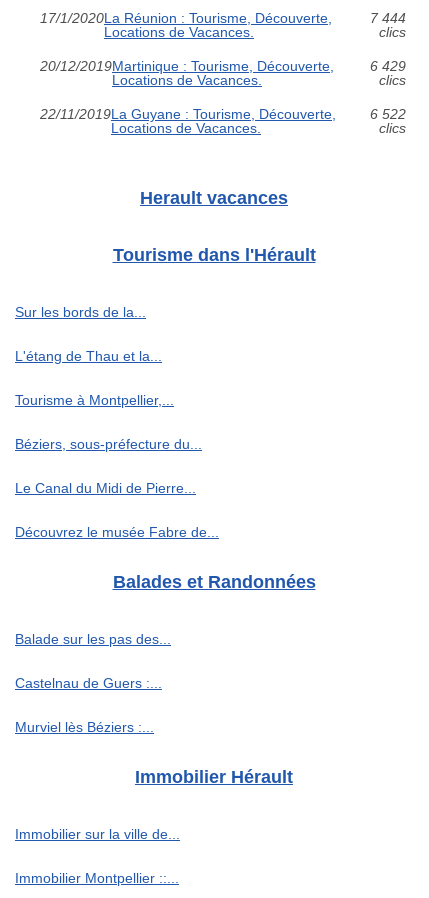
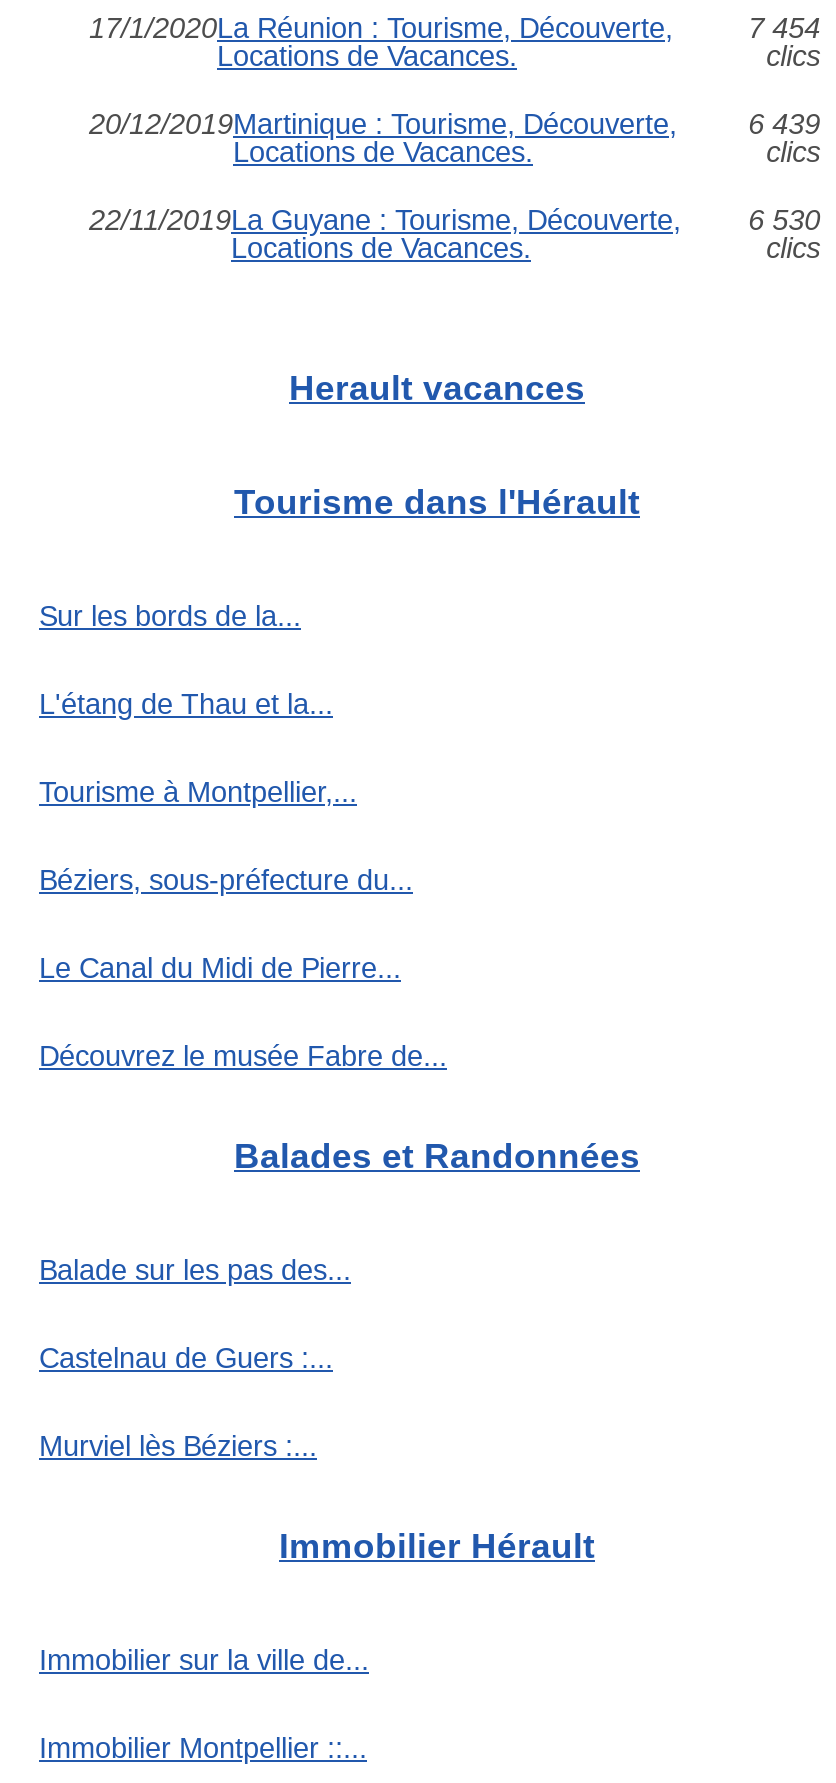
[370,10,406,26] 7 444 -> [748,11,820,43] 7 454
[370,58,406,74] 6 429 -> [748,107,820,139] 6 439
[370,106,406,122] 6 522 -> [748,203,820,235] 6 530

